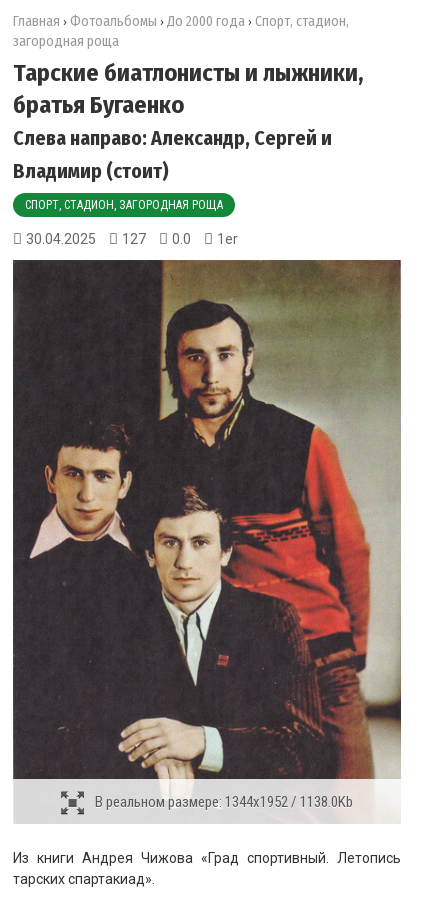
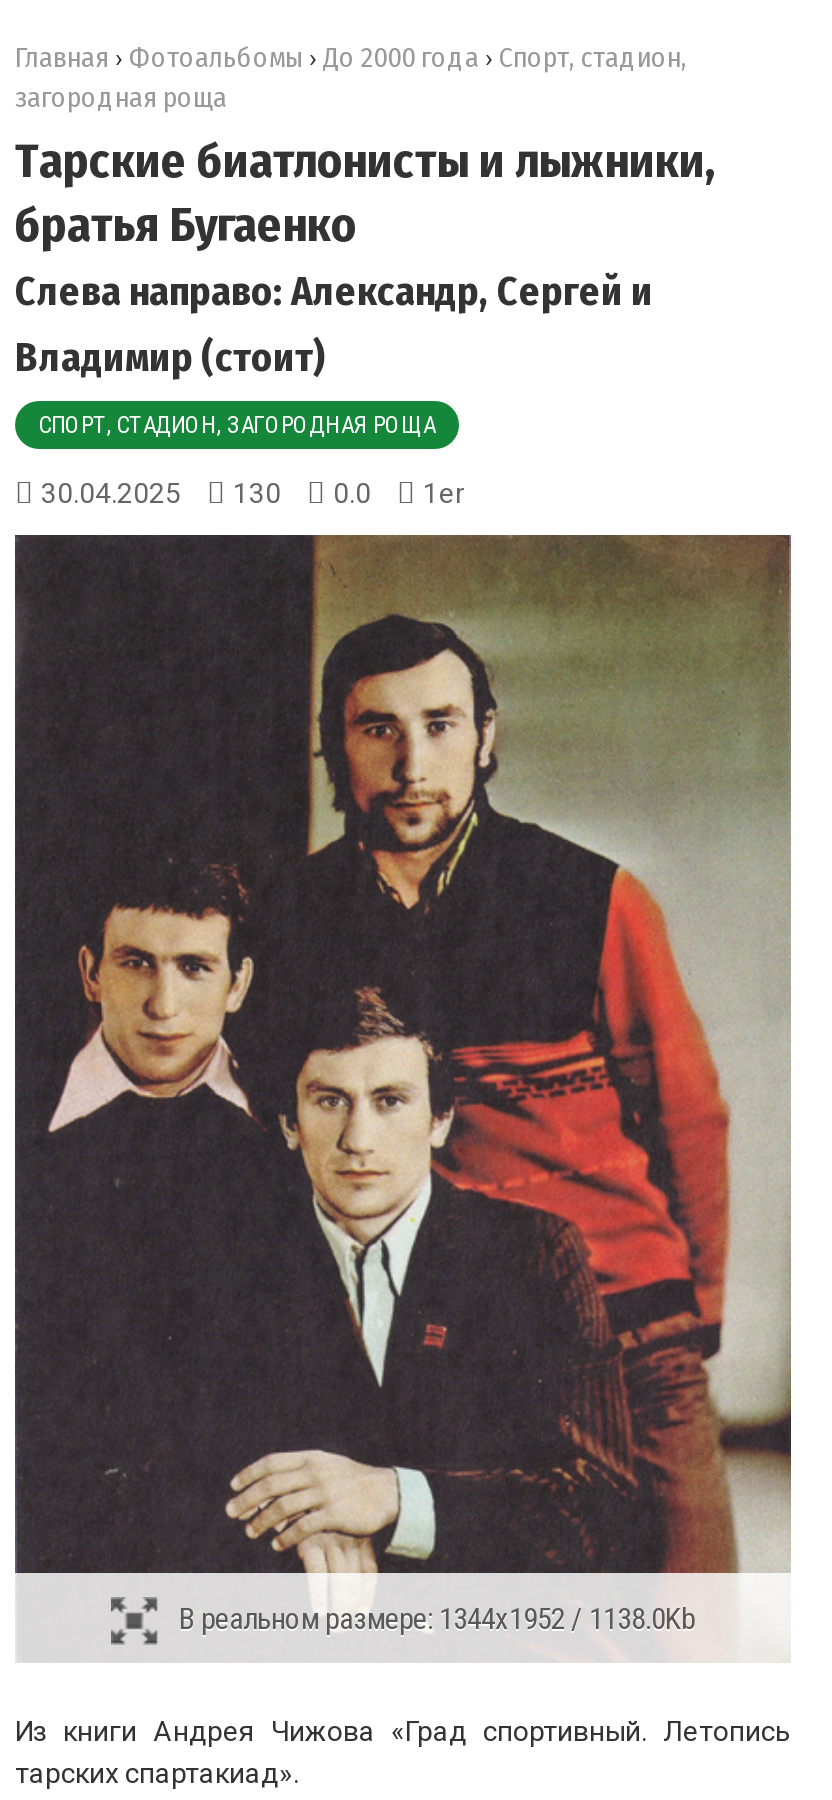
[26,231,238,247] 30.04.2025 127 0.0 1er -> [41,477,465,509] 30.04.2025 130 0.0 1er

